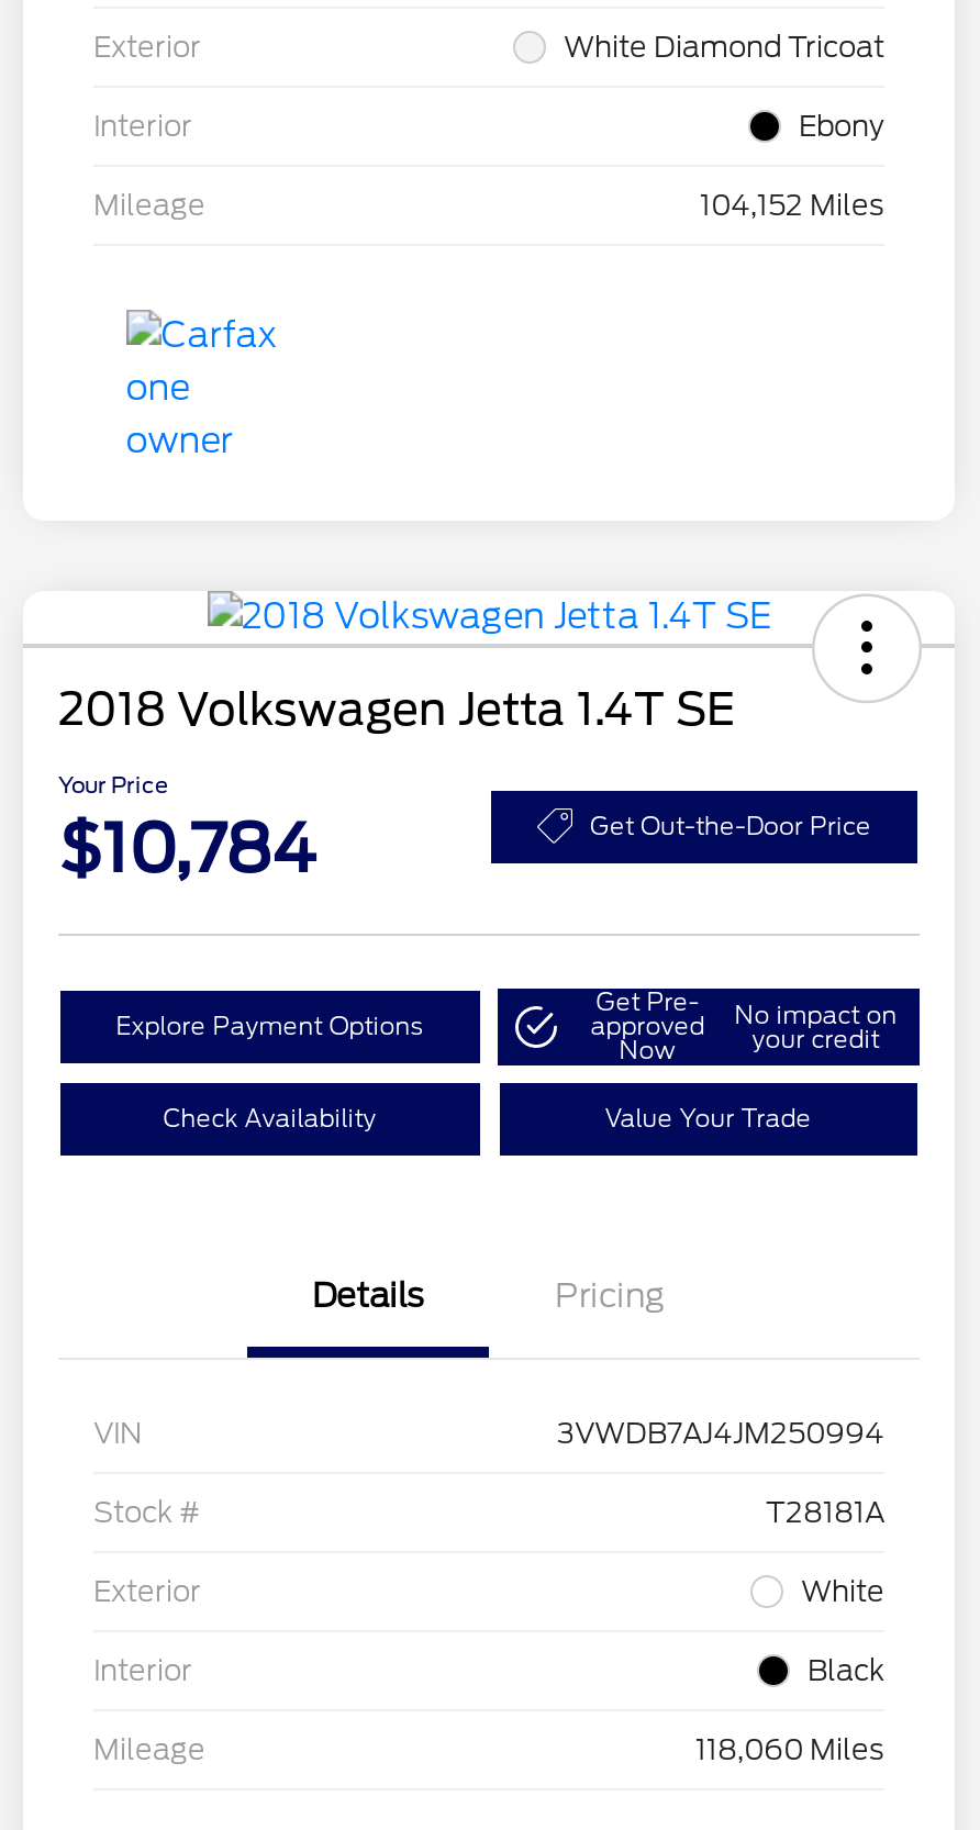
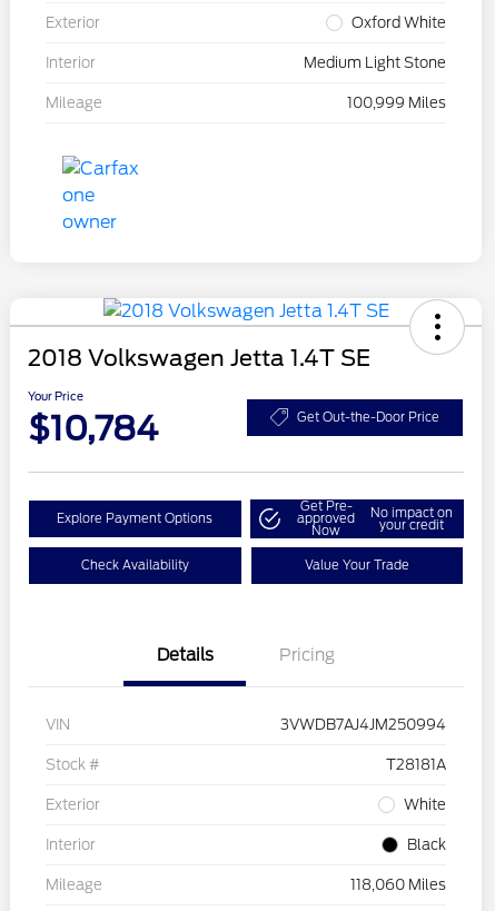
[564,31,884,64] White Diamond Tricoat -> [352,15,446,31] Oxford White
[799,110,884,143] Ebony -> [304,55,446,71] Medium Light Stone
[700,189,884,222] 104,152 Miles -> [347,95,446,111] 100,999 Miles

